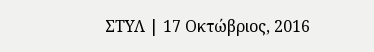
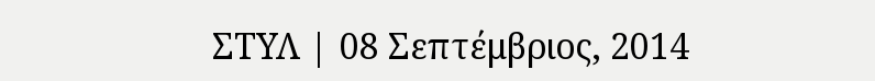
[104,15,309,37] ΣΤΥΛ 17 Οκτώβριος, 2016 -> [212,23,689,71] ΣΤΥΛ 08 Σεπτέμβριος, 2014

